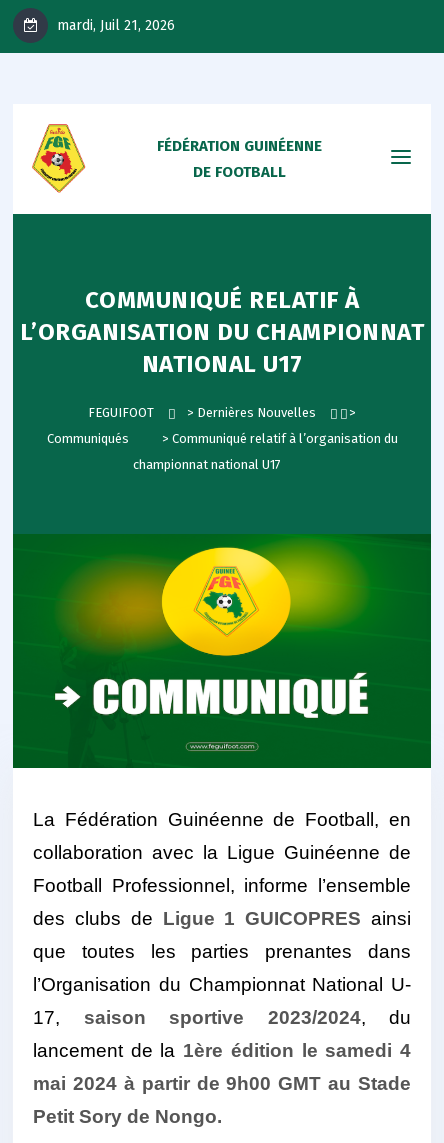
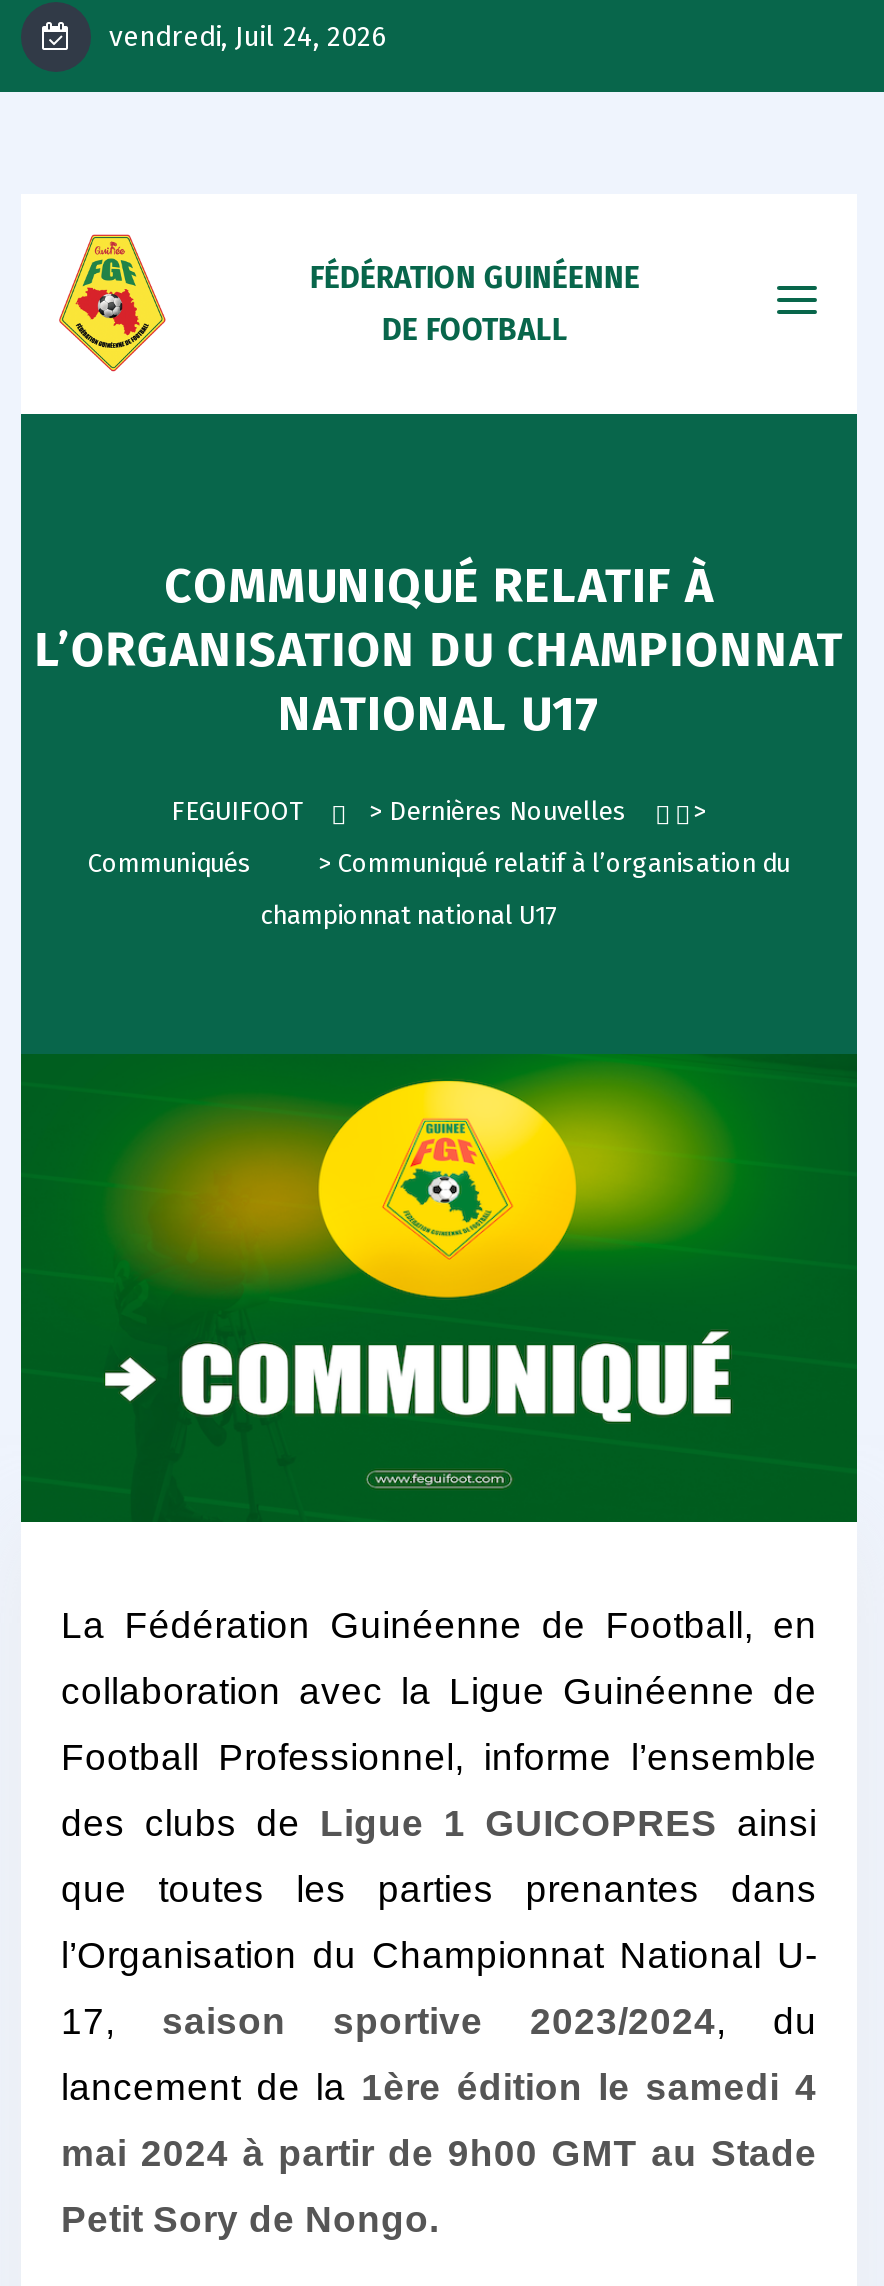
[53,17,175,34] mardi, Juil 21, 2026 -> [101,20,387,54] vendredi, Juil 24, 2026

